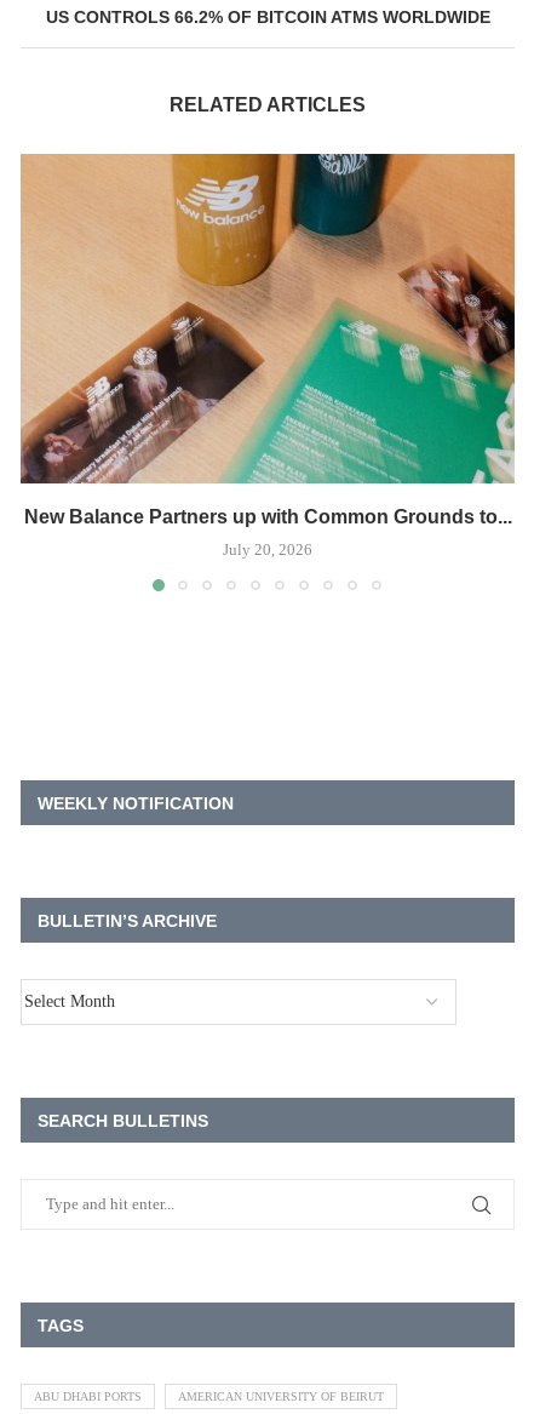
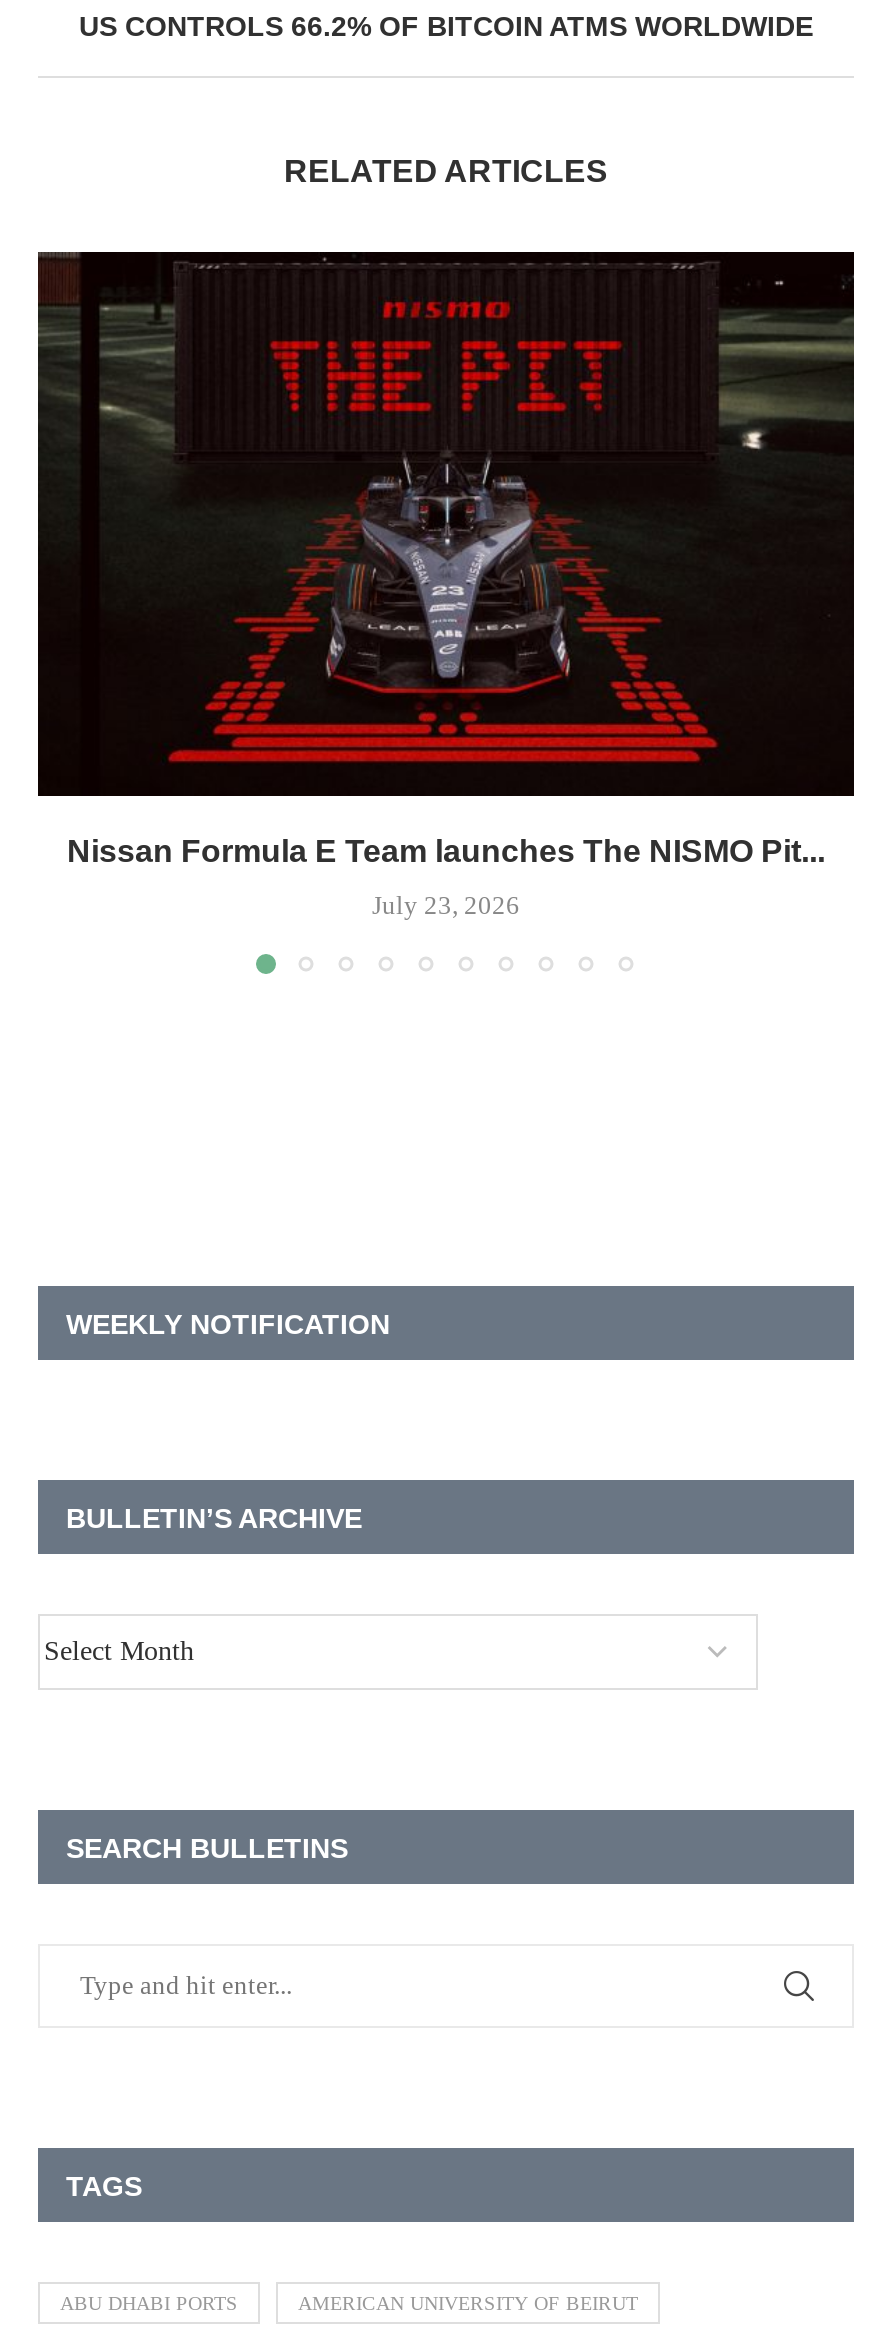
[19,153,516,527] [image] | New Balance Partners up with Common Grounds to... -> [36,250,856,868] [image] | Nissan Formula E Team launches The NISMO Pit...
[223,540,312,558] July 20, 2026 -> [372,890,520,920] July 23, 2026

